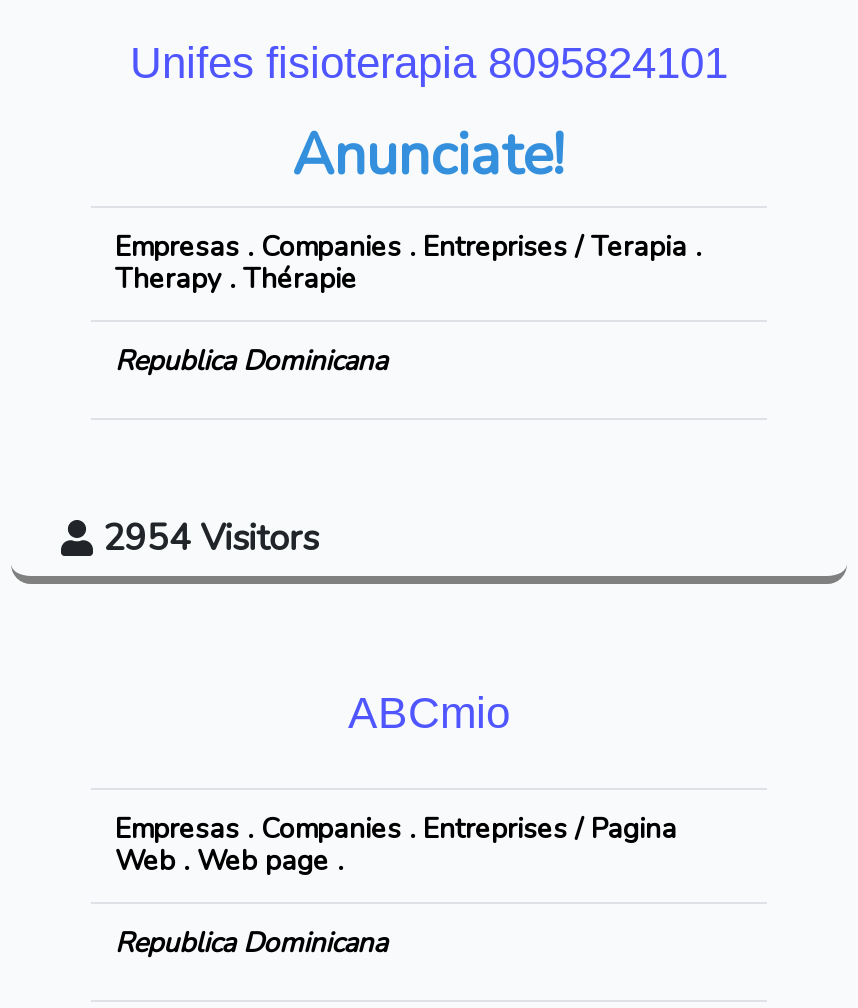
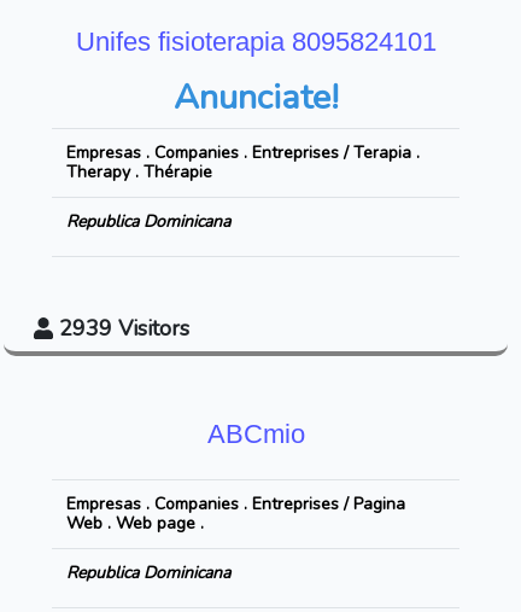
[103,515,319,563] 2954 Visitors -> [59,314,189,343] 2939 Visitors

